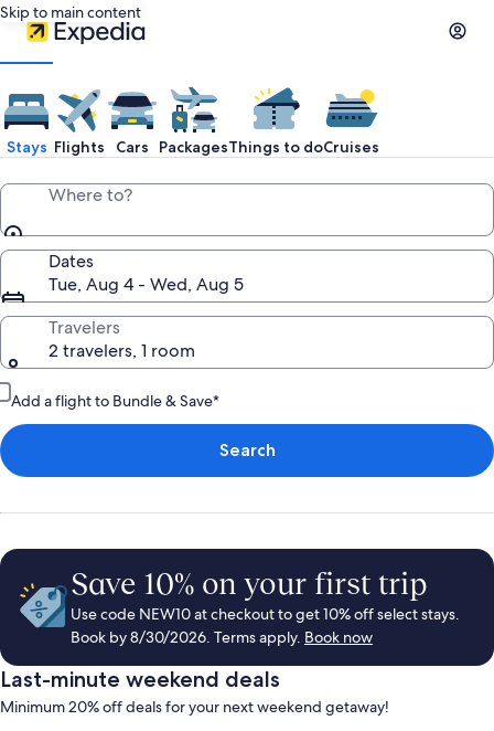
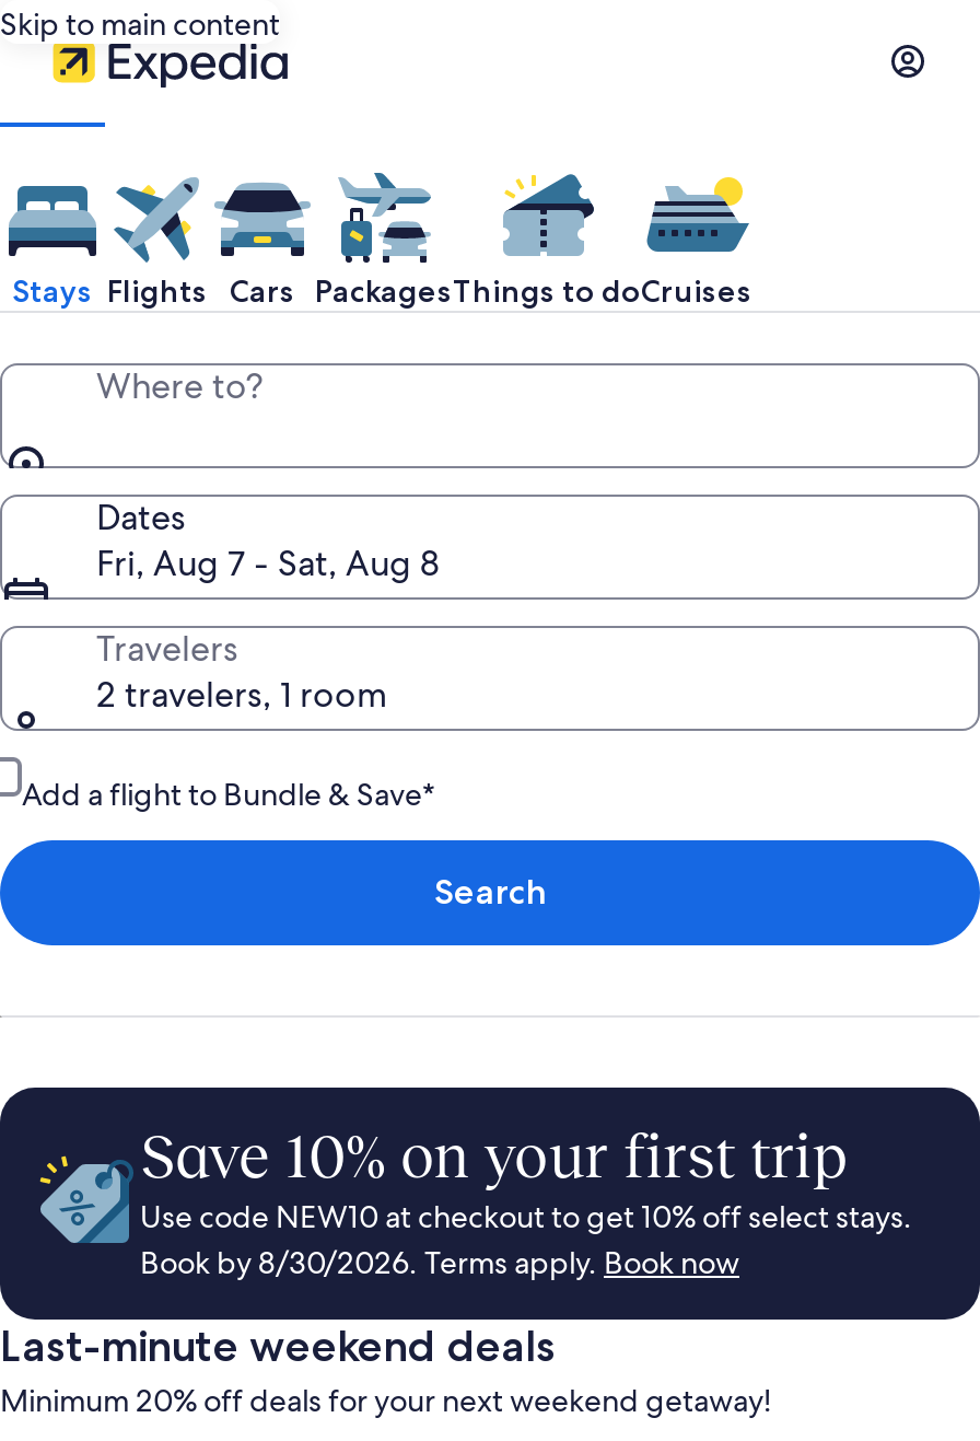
[49,273,244,296] Tue, Aug 4 - Wed, Aug 5 -> [96,541,440,586] Fri, Aug 7 - Sat, Aug 8

